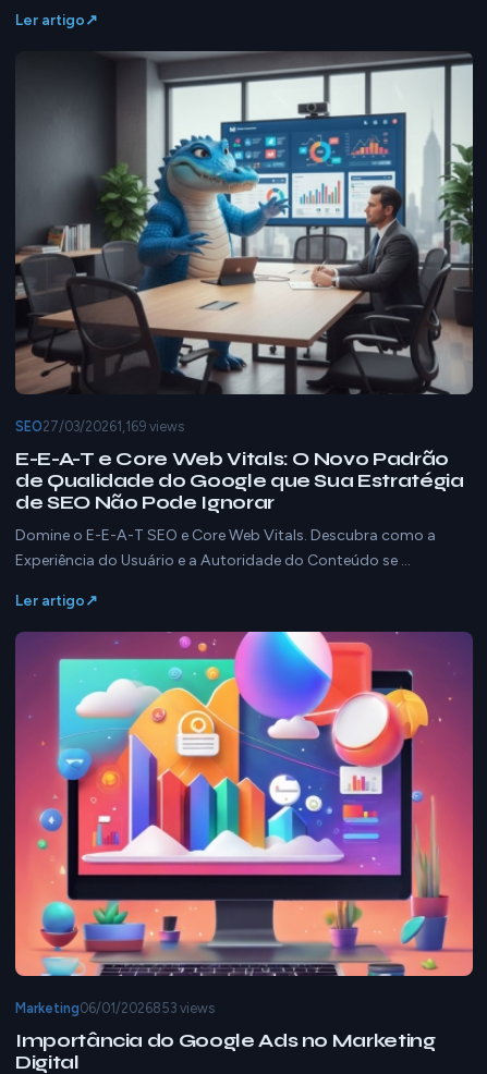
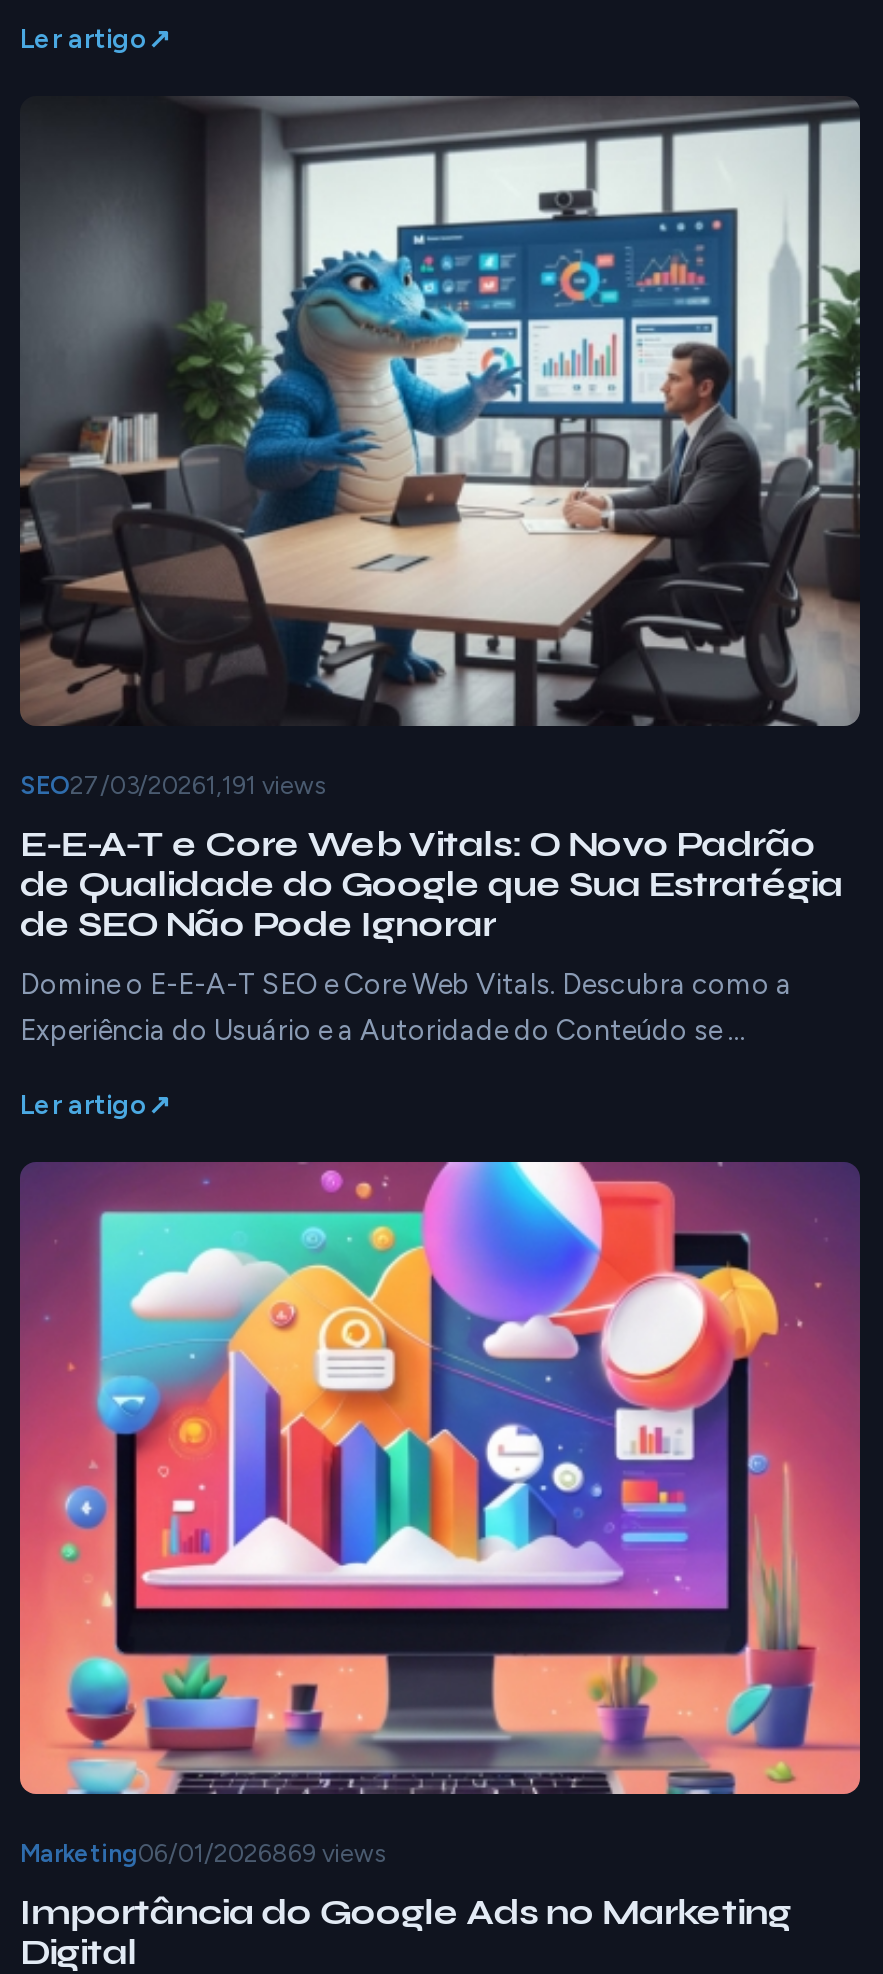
[15,418,184,435] SEO27/03/20261,169 views -> [20,770,326,800] SEO27/03/20261,191 views
[15,999,215,1016] Marketing06/01/2026853 views -> [20,1837,386,1867] Marketing06/01/2026869 views

